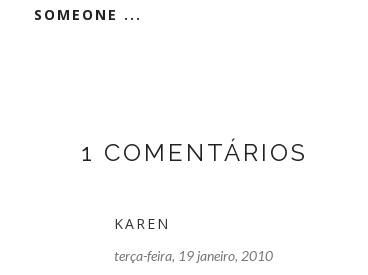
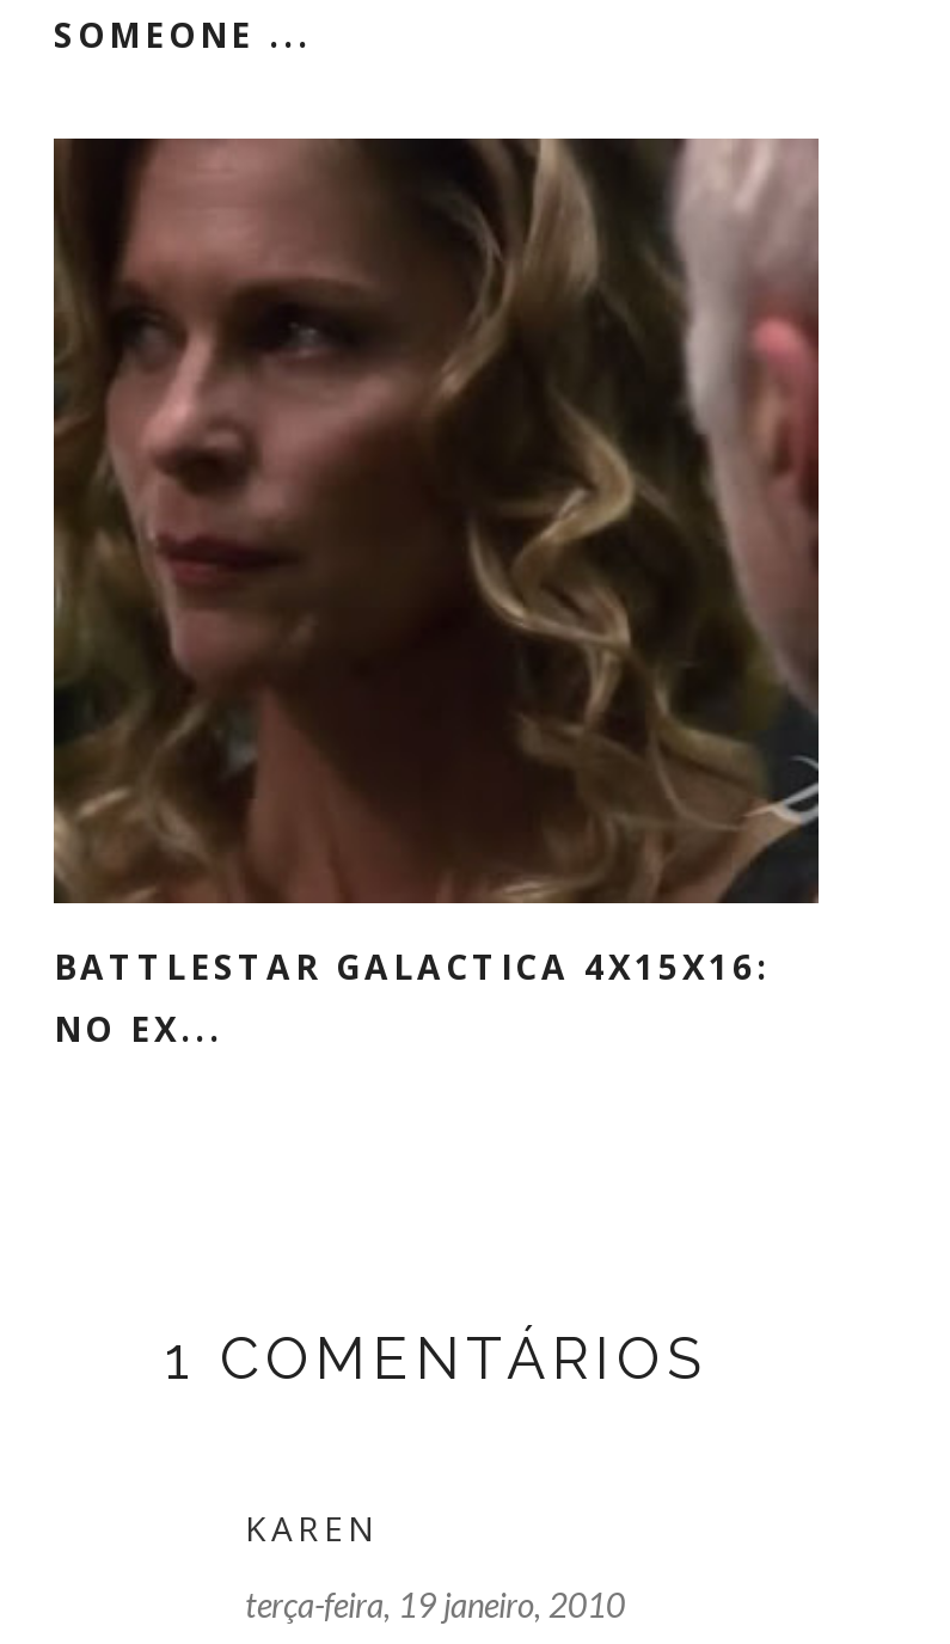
none -> [51,136,821,1052] [image] | BATTLESTAR GALACTICA 4X15X16: | NO EX...

